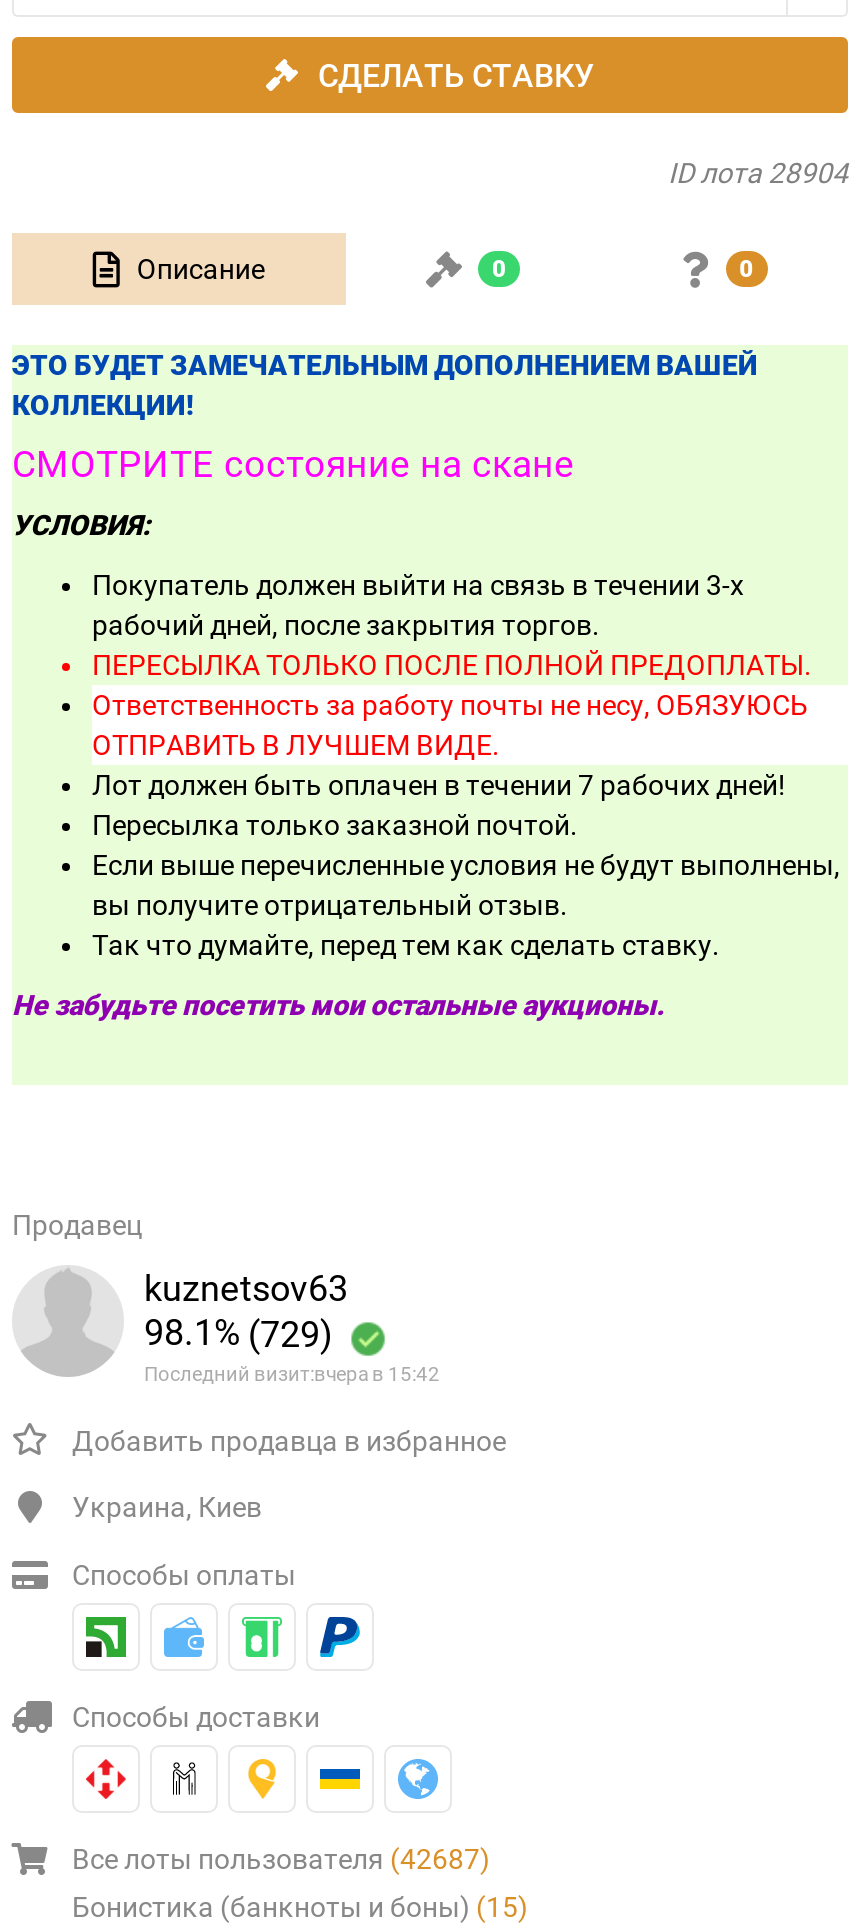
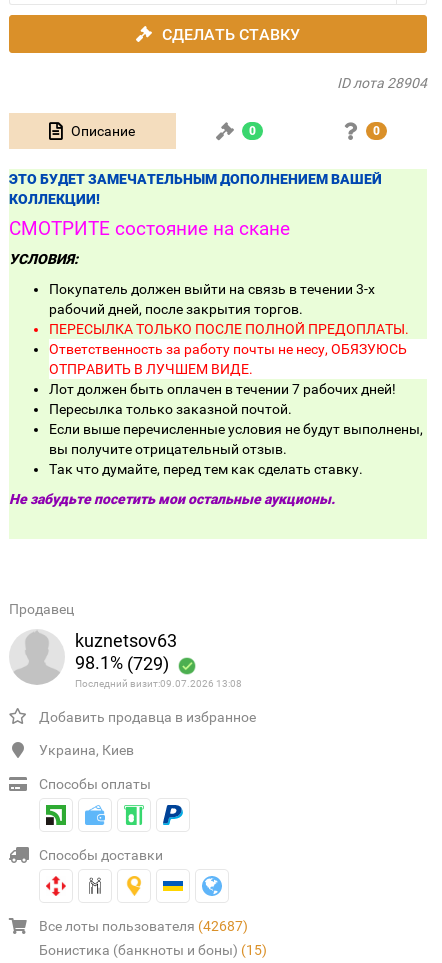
[144,1363,440,1385] Последний визит:вчера в 15:42 -> [75,678,242,689] Последний визит:09.07.2026 13:08

